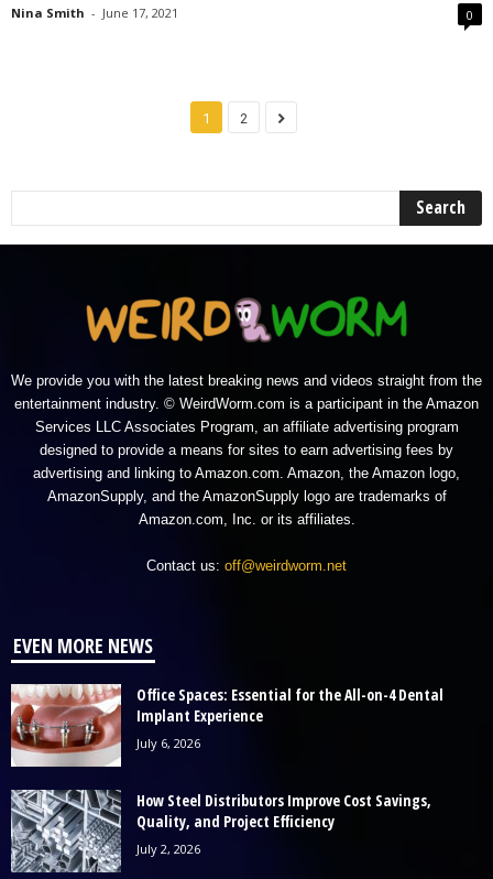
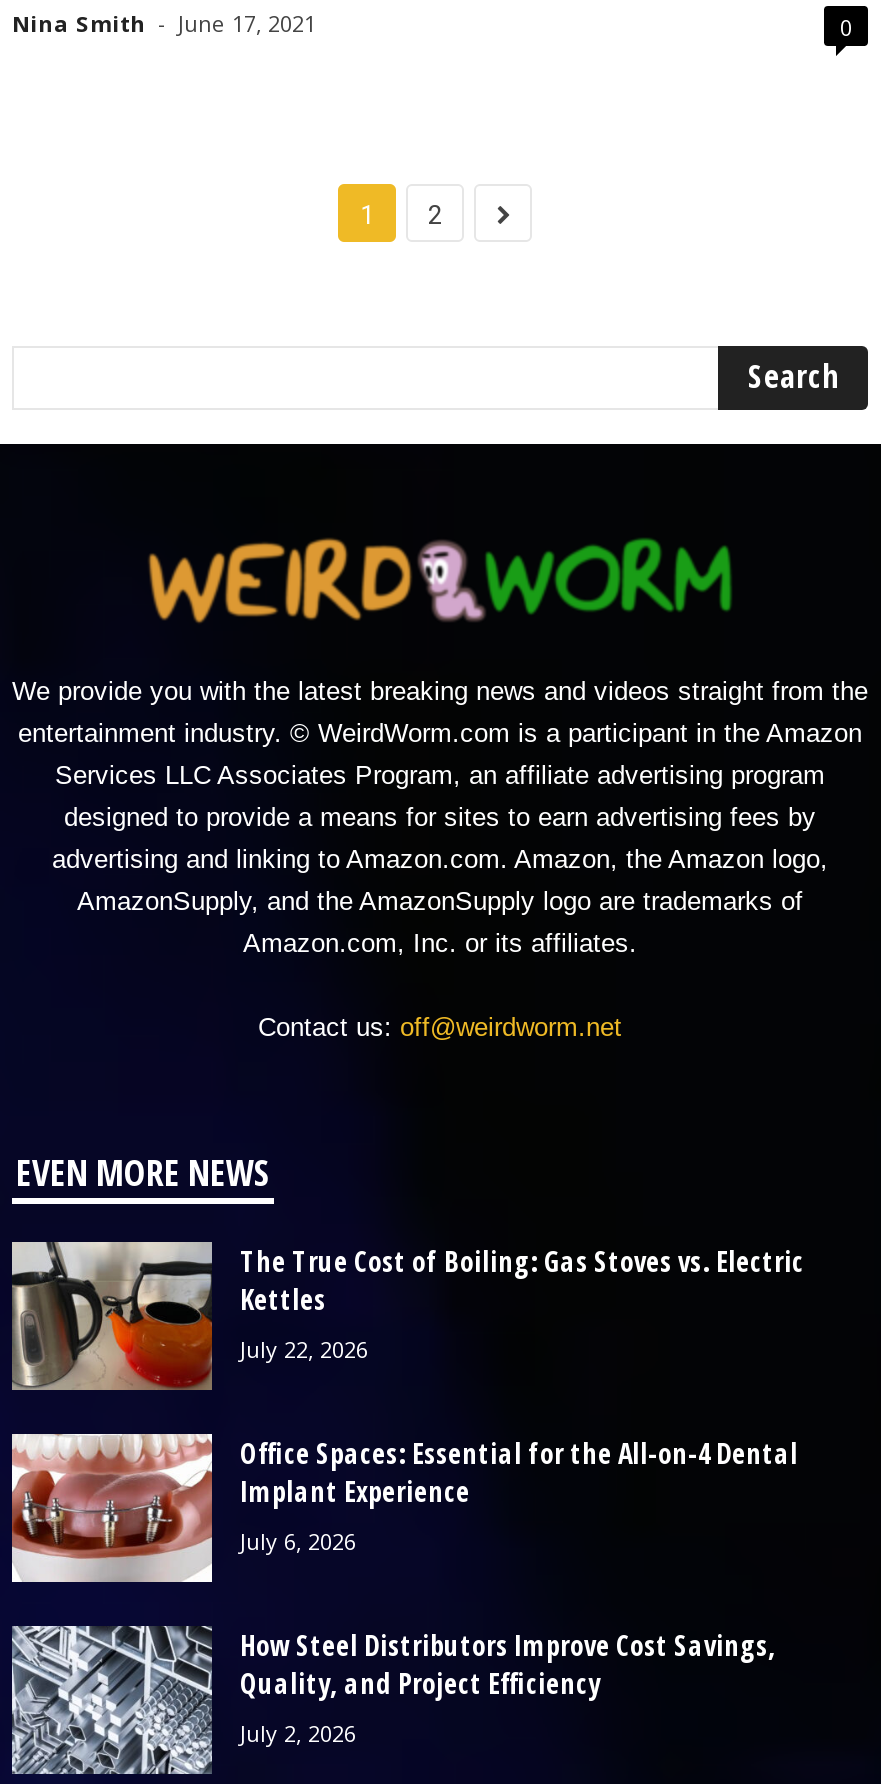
none -> [12,1241,804,1390] [image] | The True Cost of Boiling: Gas Stoves vs. Electric | Kettles | July 22, 2026

